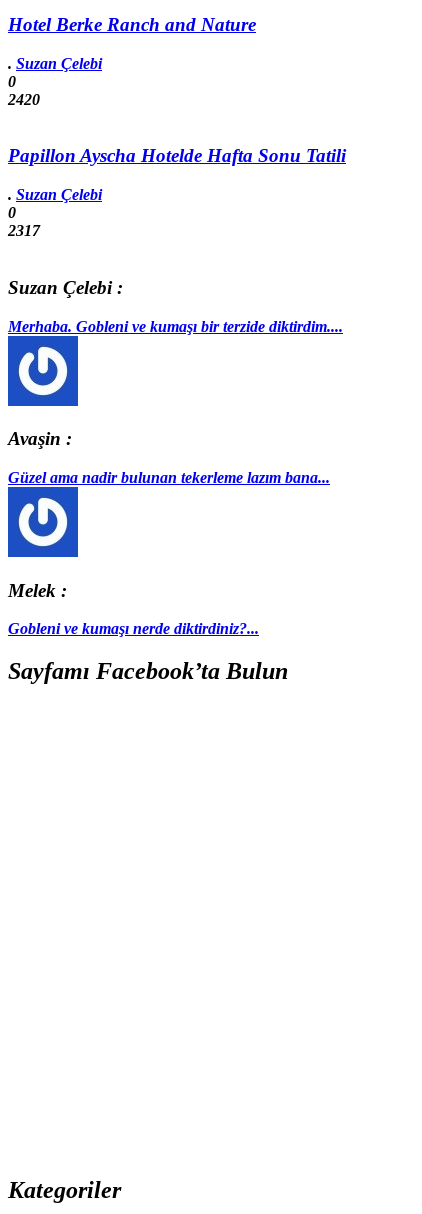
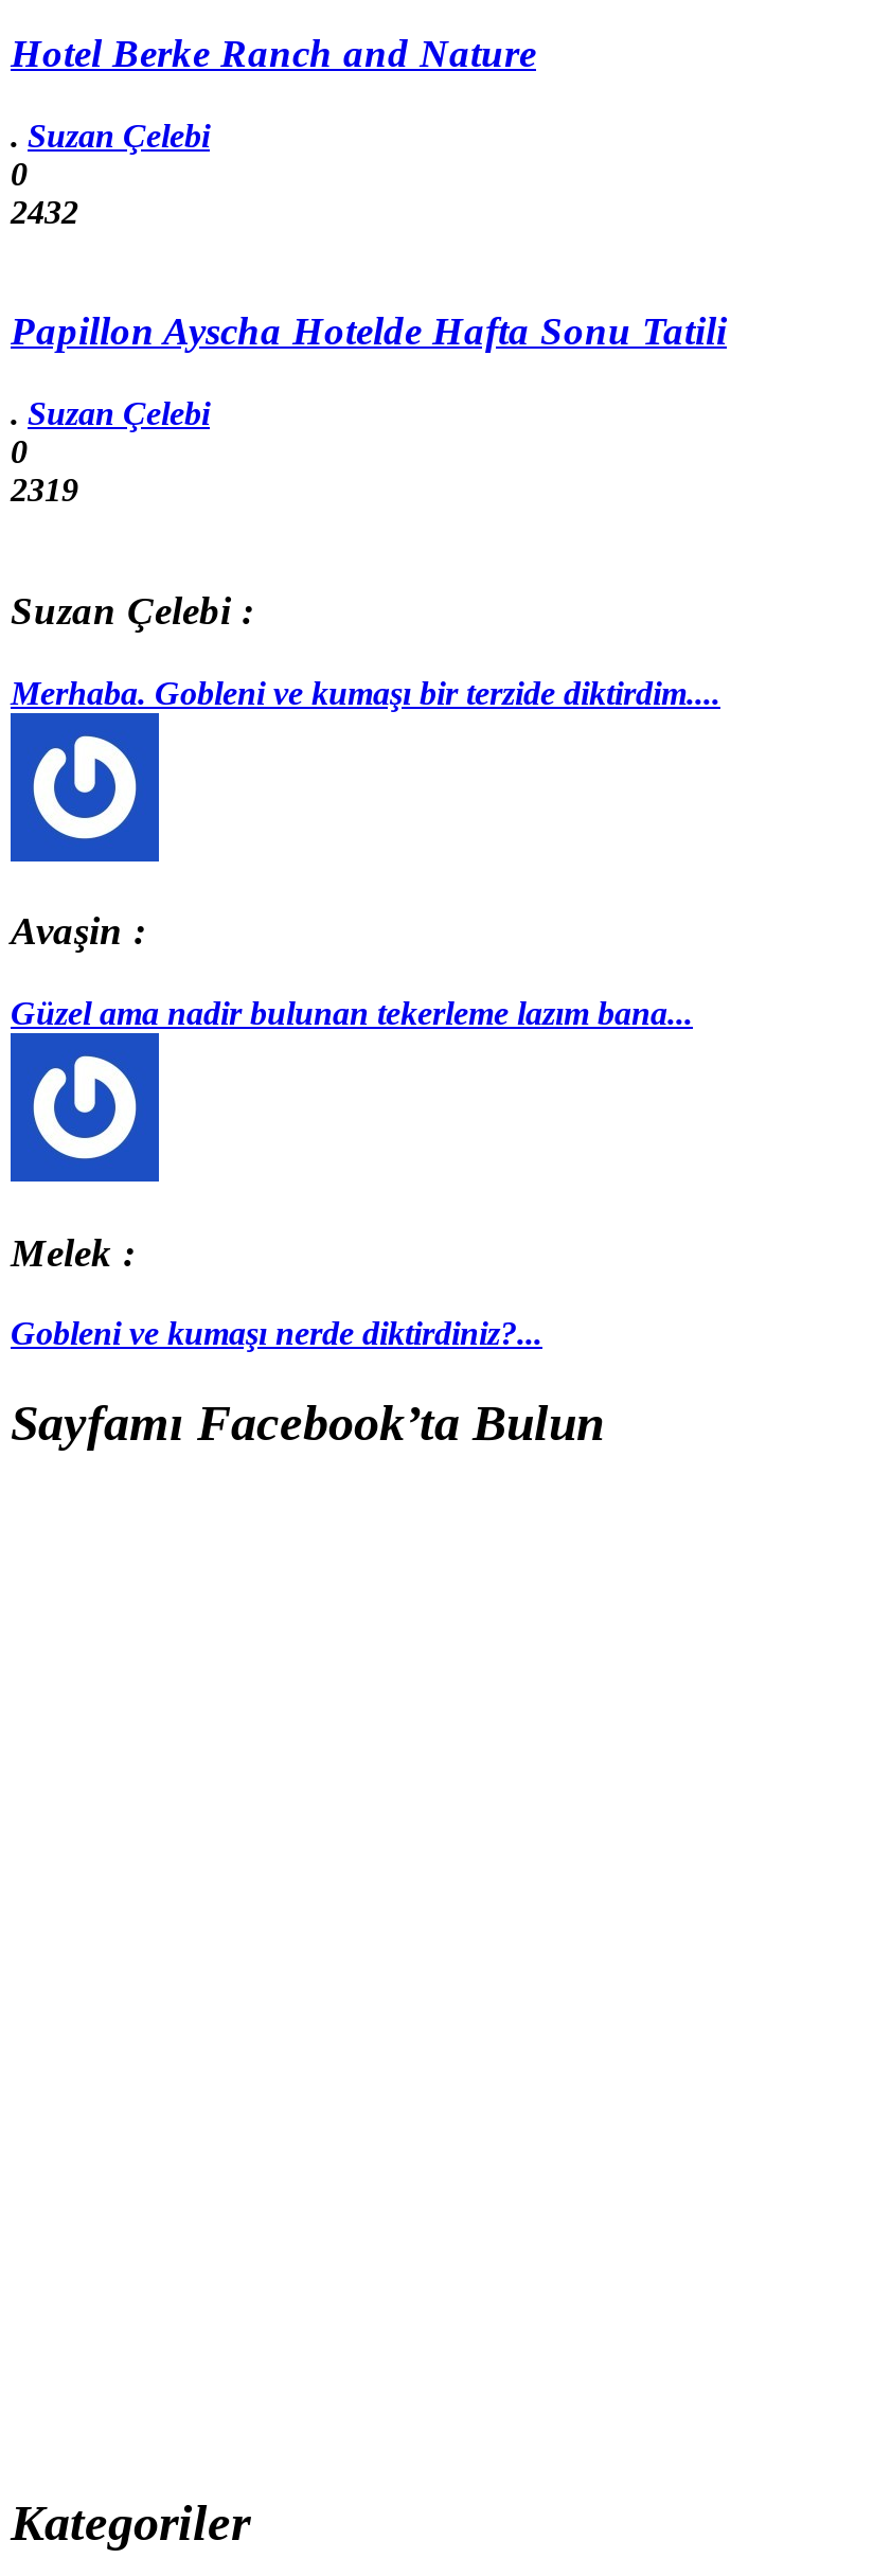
[8,91,40,108] 2420 -> [11,193,78,229] 2432
[8,222,40,239] 2317 -> [11,472,78,508] 2319

